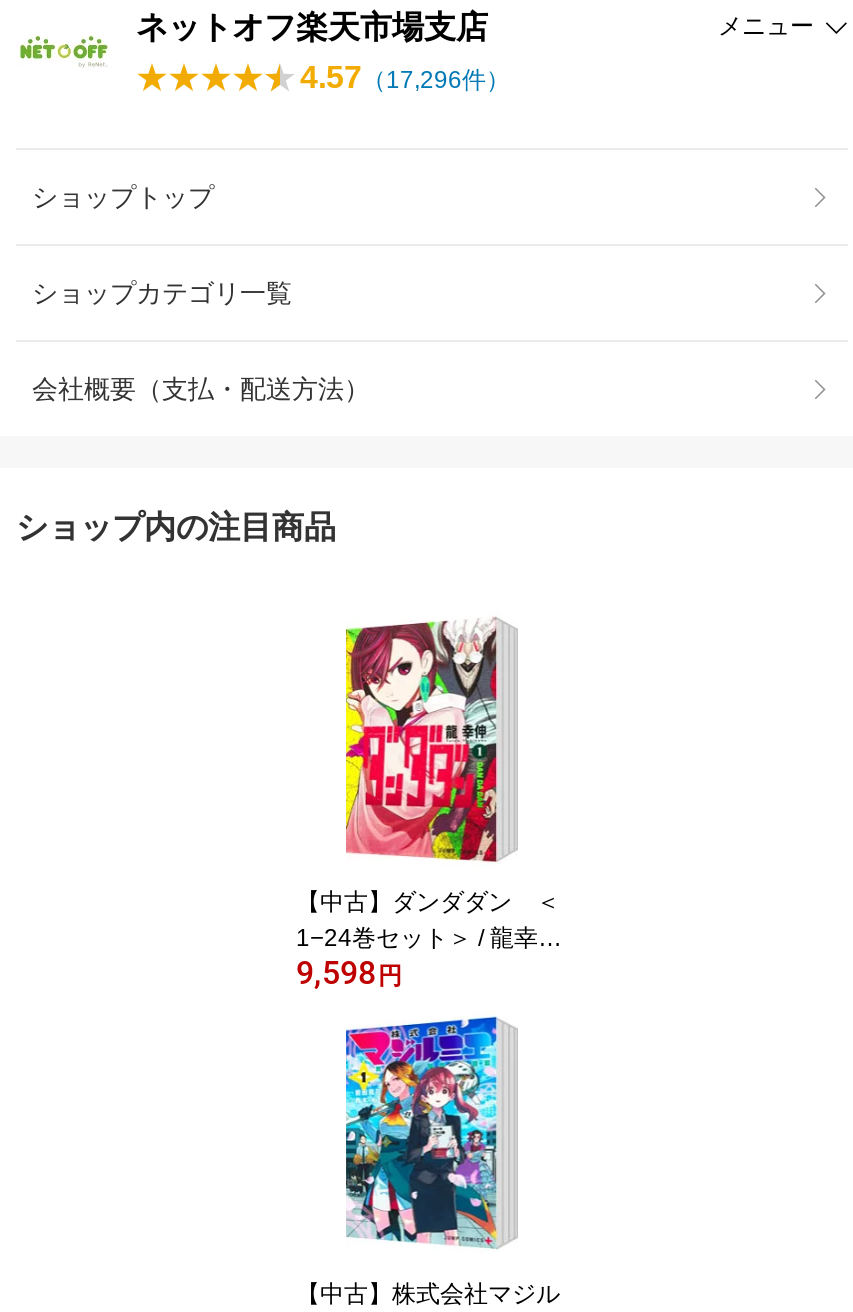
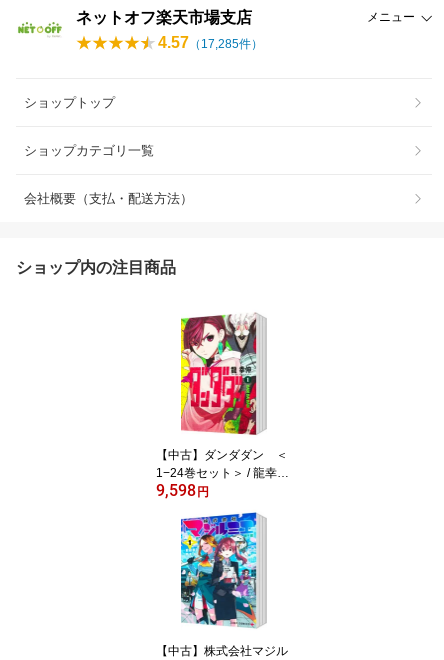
[300,60,510,94] 4.57（17,296件） -> [158,34,263,51] 4.57（17,285件）

